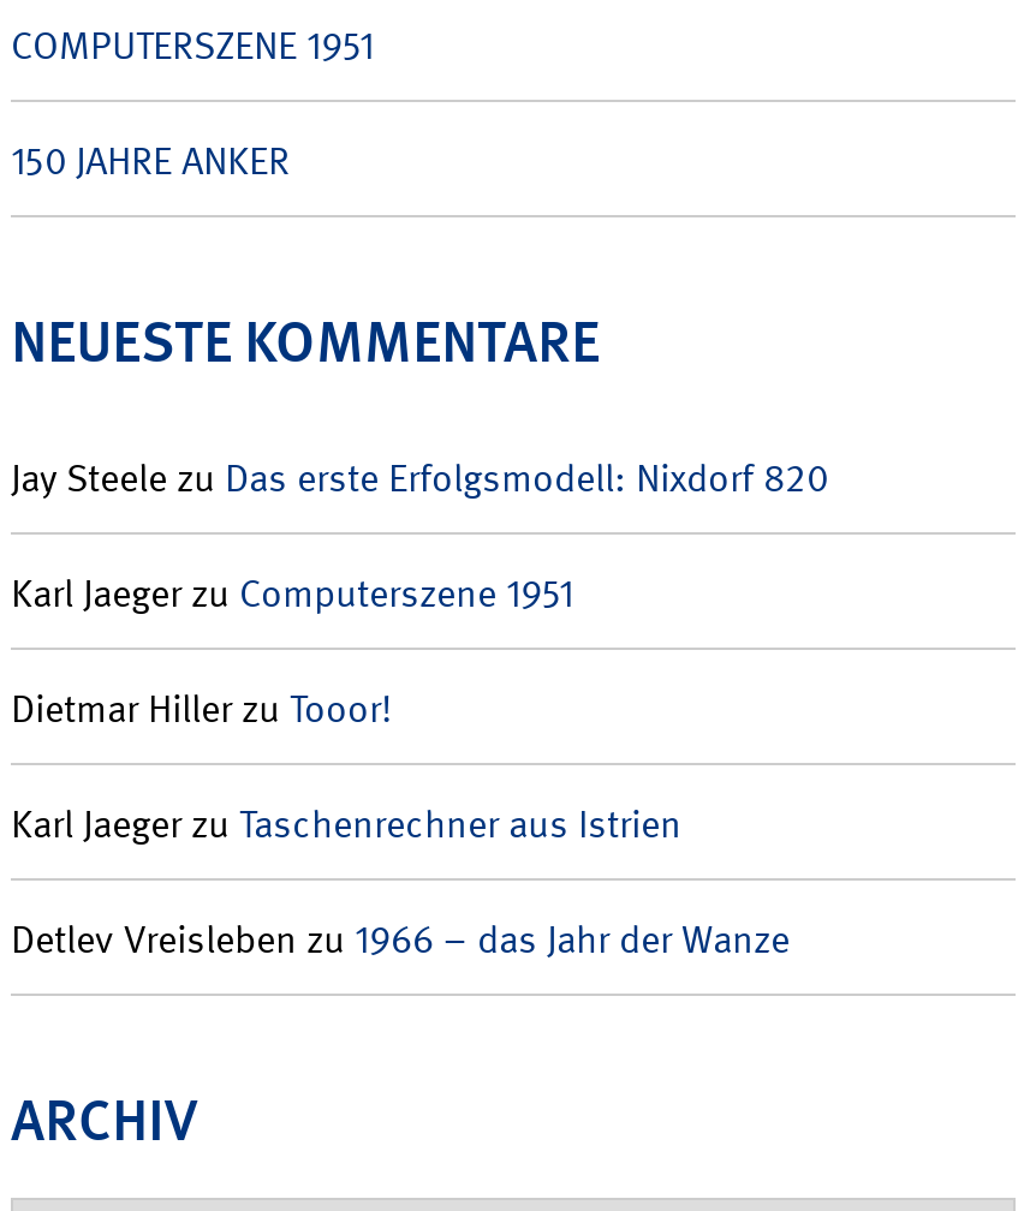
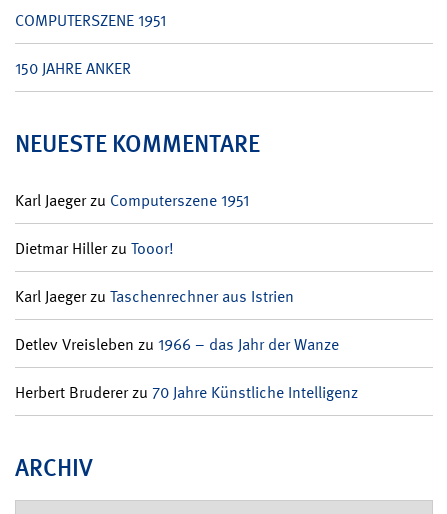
[11,453,828,504] Jay Steele zu Das erste Erfolgsmodell: Nixdorf 820 -> none
moved [11,568,790,965] -> [15,190,339,355]: Karl Jaeger zu Computerszene 1951 | Dietmar Hiller zu Tooor! | Karl Jaeger zu Taschenrechner aus Istrien | Detlev Vreisleben zu 1966 – das Jahr der Wanze
none -> [15,382,358,403] Herbert Bruderer zu 70 Jahre Künstliche Intelligenz

